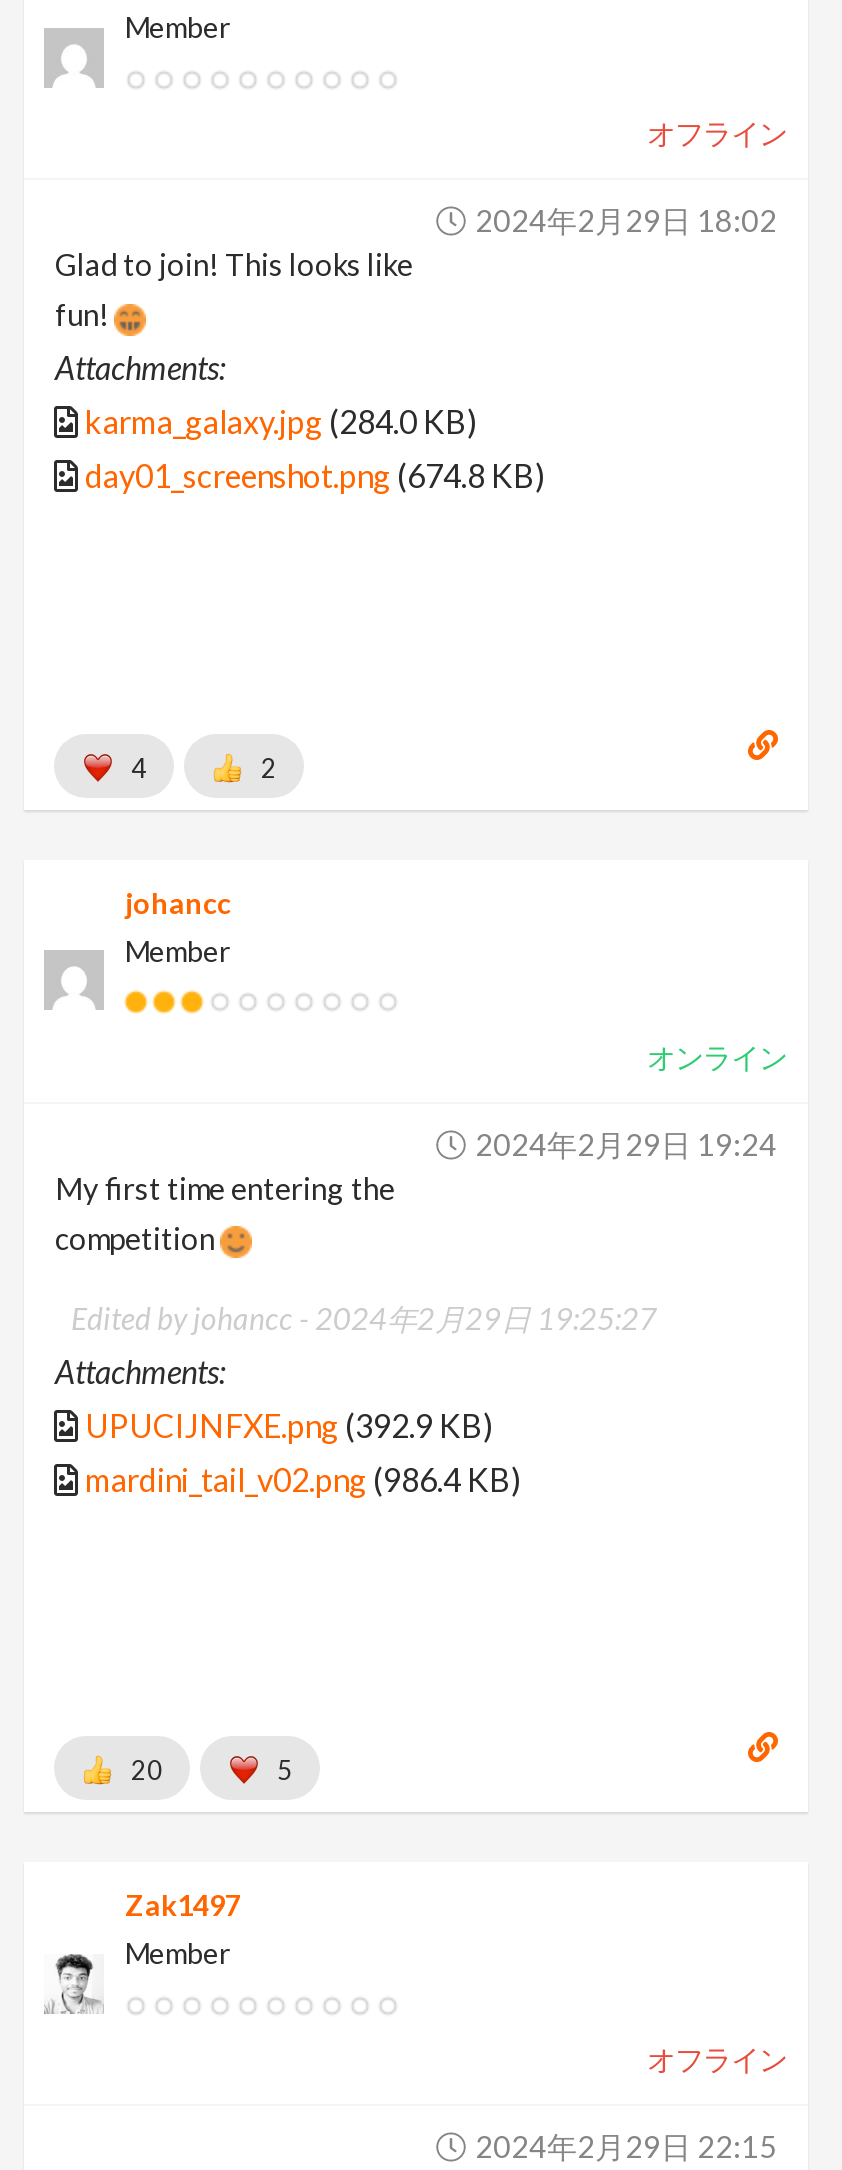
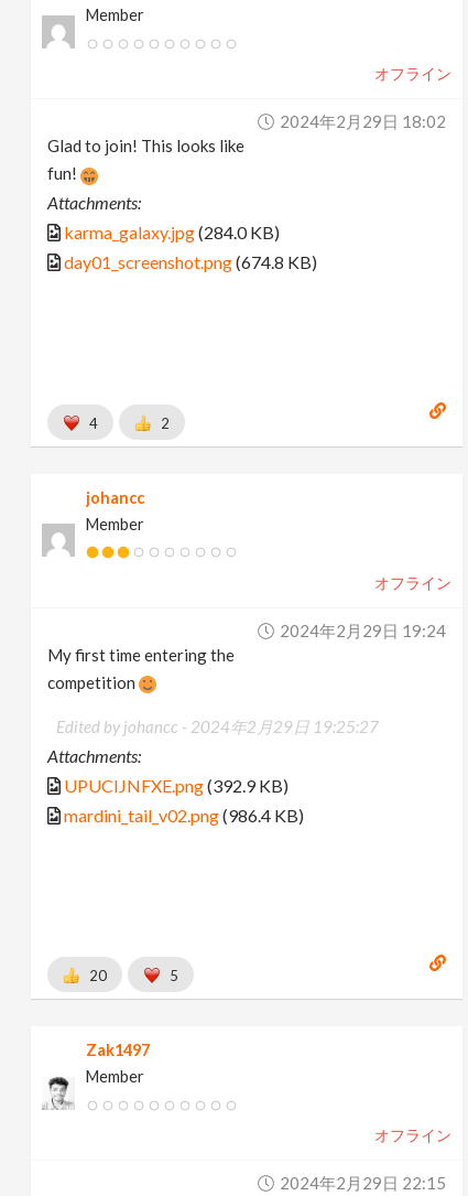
[647,1040,787,1074] オンライン -> [374,573,451,592] オフライン

